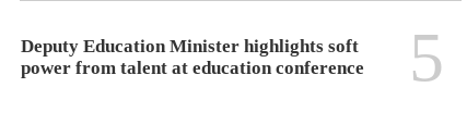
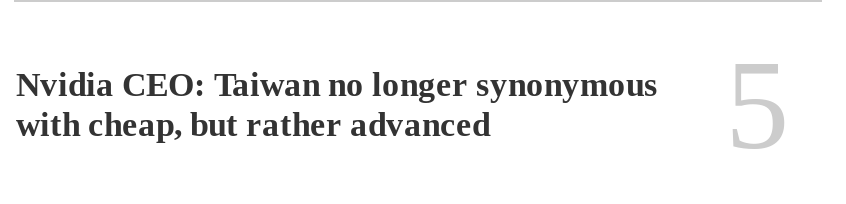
[21,36,364,79] Deputy Education Minister highlights soft | power from talent at education conference -> [16,67,658,145] Nvidia CEO: Taiwan no longer synonymous | with cheap, but rather advanced

